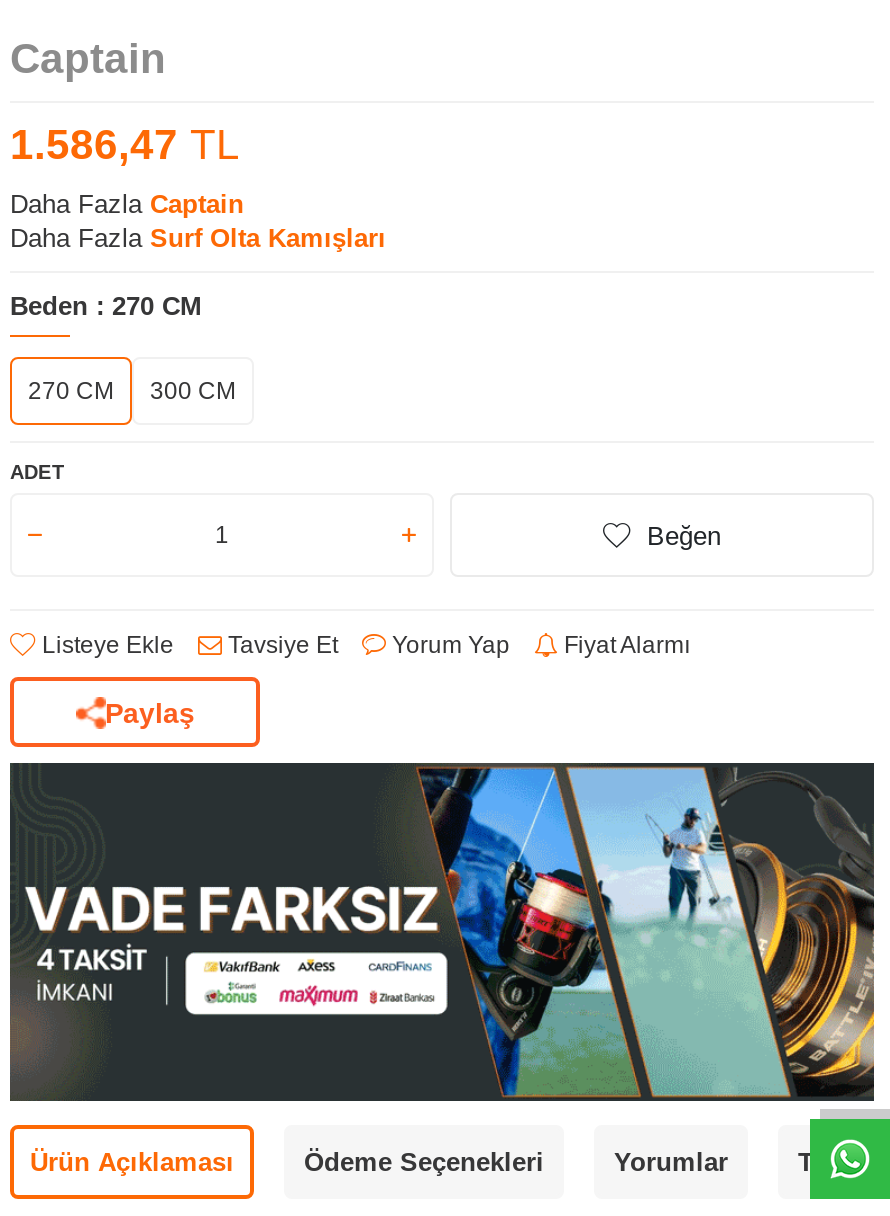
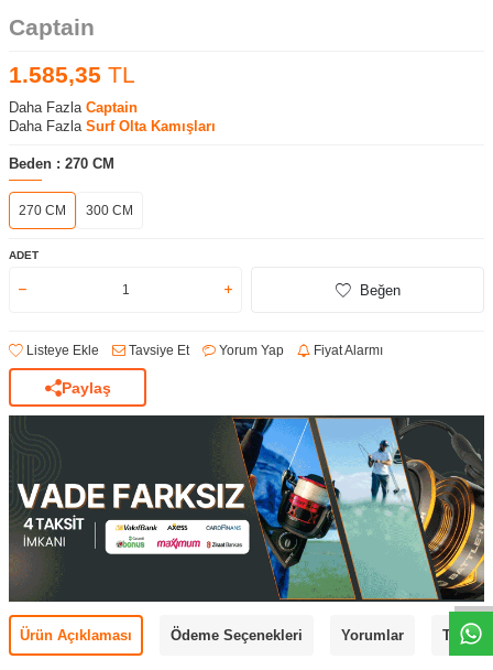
[10,122,240,168] 1.586,47 TL -> [9,62,135,87] 1.585,35 TL

